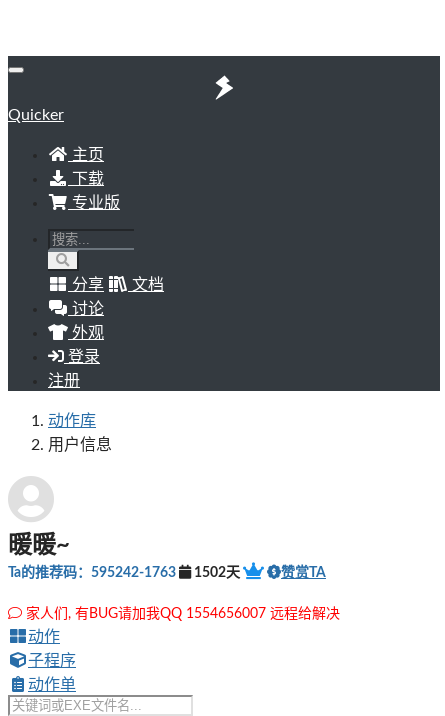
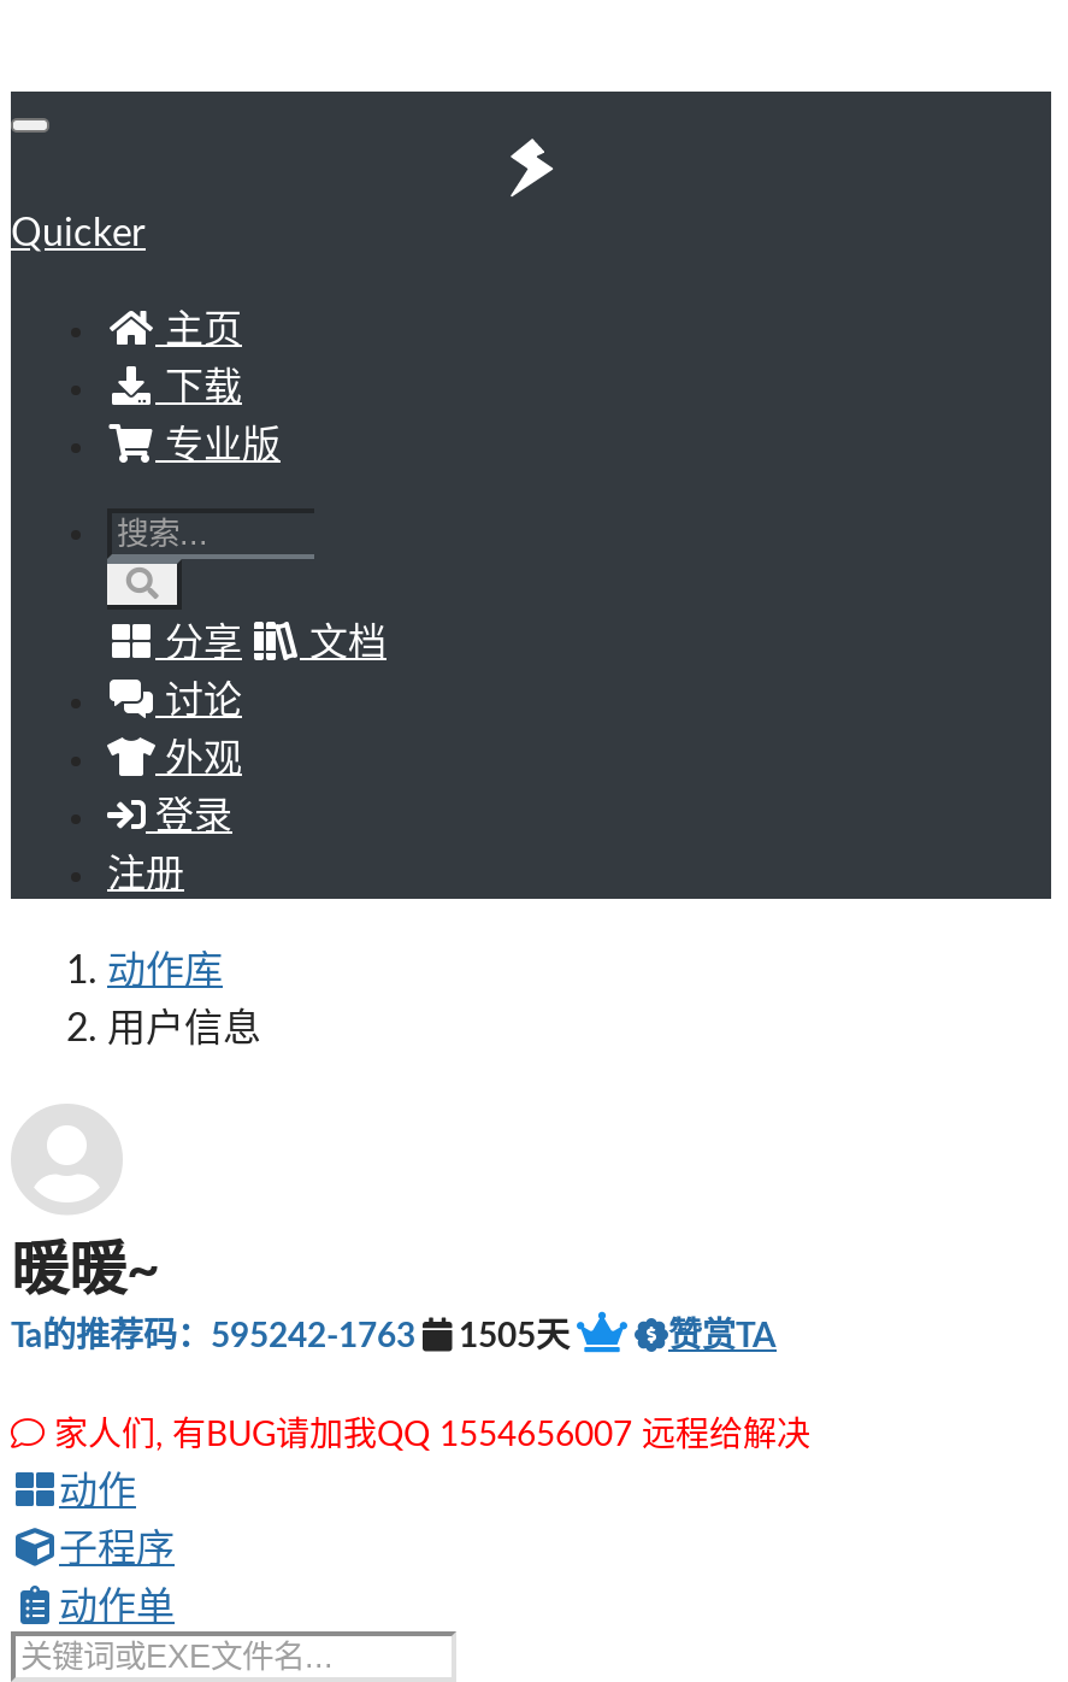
[8,566,243,580] Ta的推荐码：595242-1763 1502天 -> [11,1320,577,1354] Ta的推荐码：595242-1763 1505天

